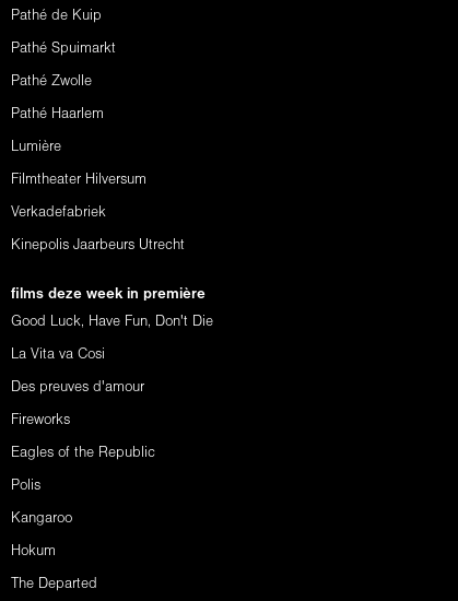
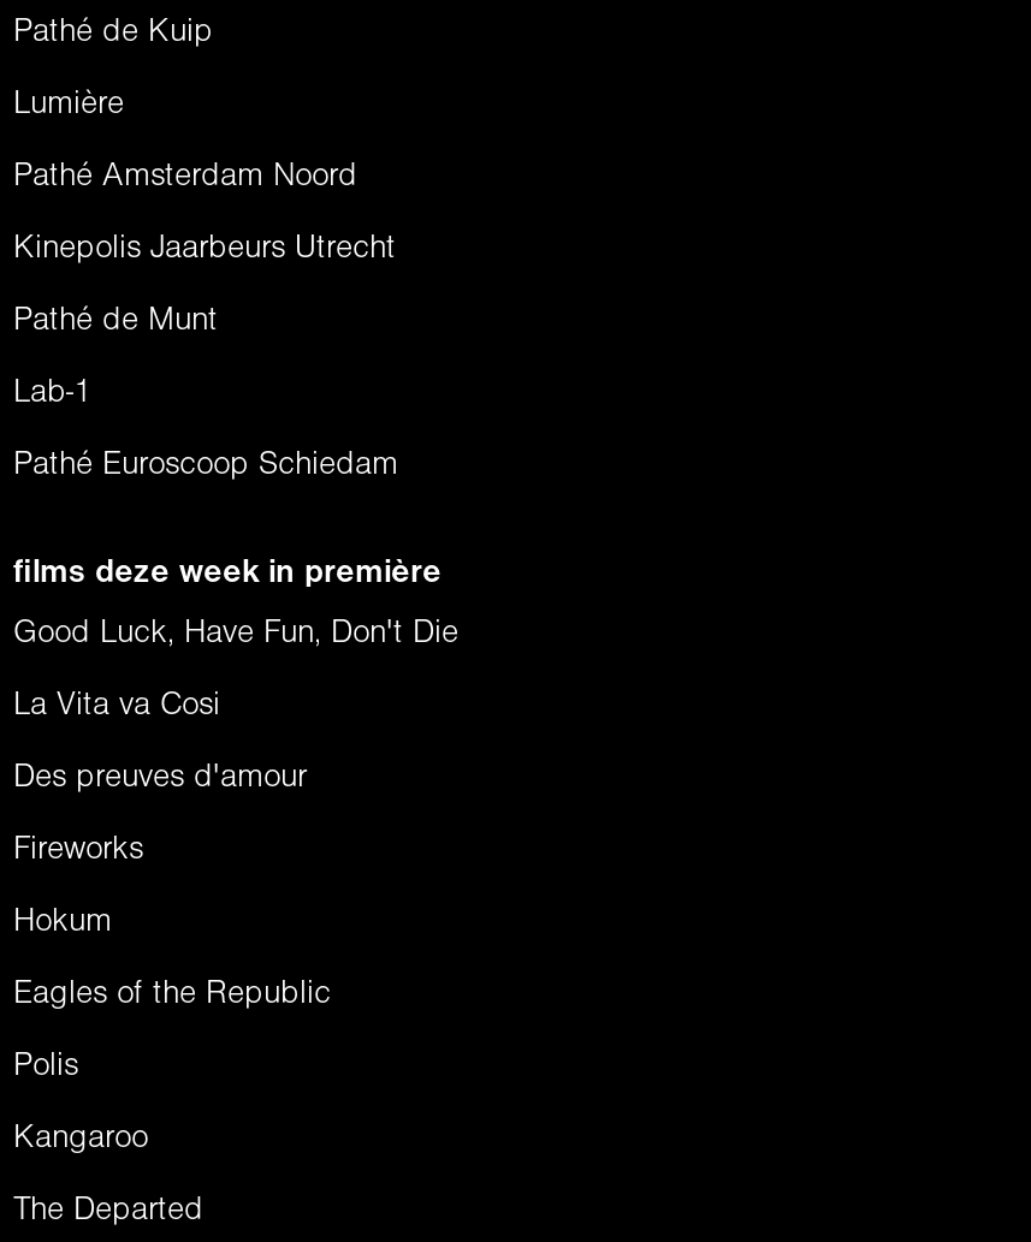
[11,43,116,120] Pathé Spuimarkt | Pathé Zwolle | Pathé Haarlem -> none
moved [11,141,61,153] -> [13,91,124,118]: Lumière
[11,174,146,219] Filmtheater Hilversum | Verkadefabriek -> [13,164,357,190] Pathé Amsterdam Noord
moved [11,239,185,251] -> [13,236,396,262]: Kinepolis Jaarbeurs Utrecht
none -> [13,308,398,479] Pathé de Munt | Lab-1 | Pathé Euroscoop Schiedam
moved [11,545,56,557] -> [13,909,112,935]: Hokum

